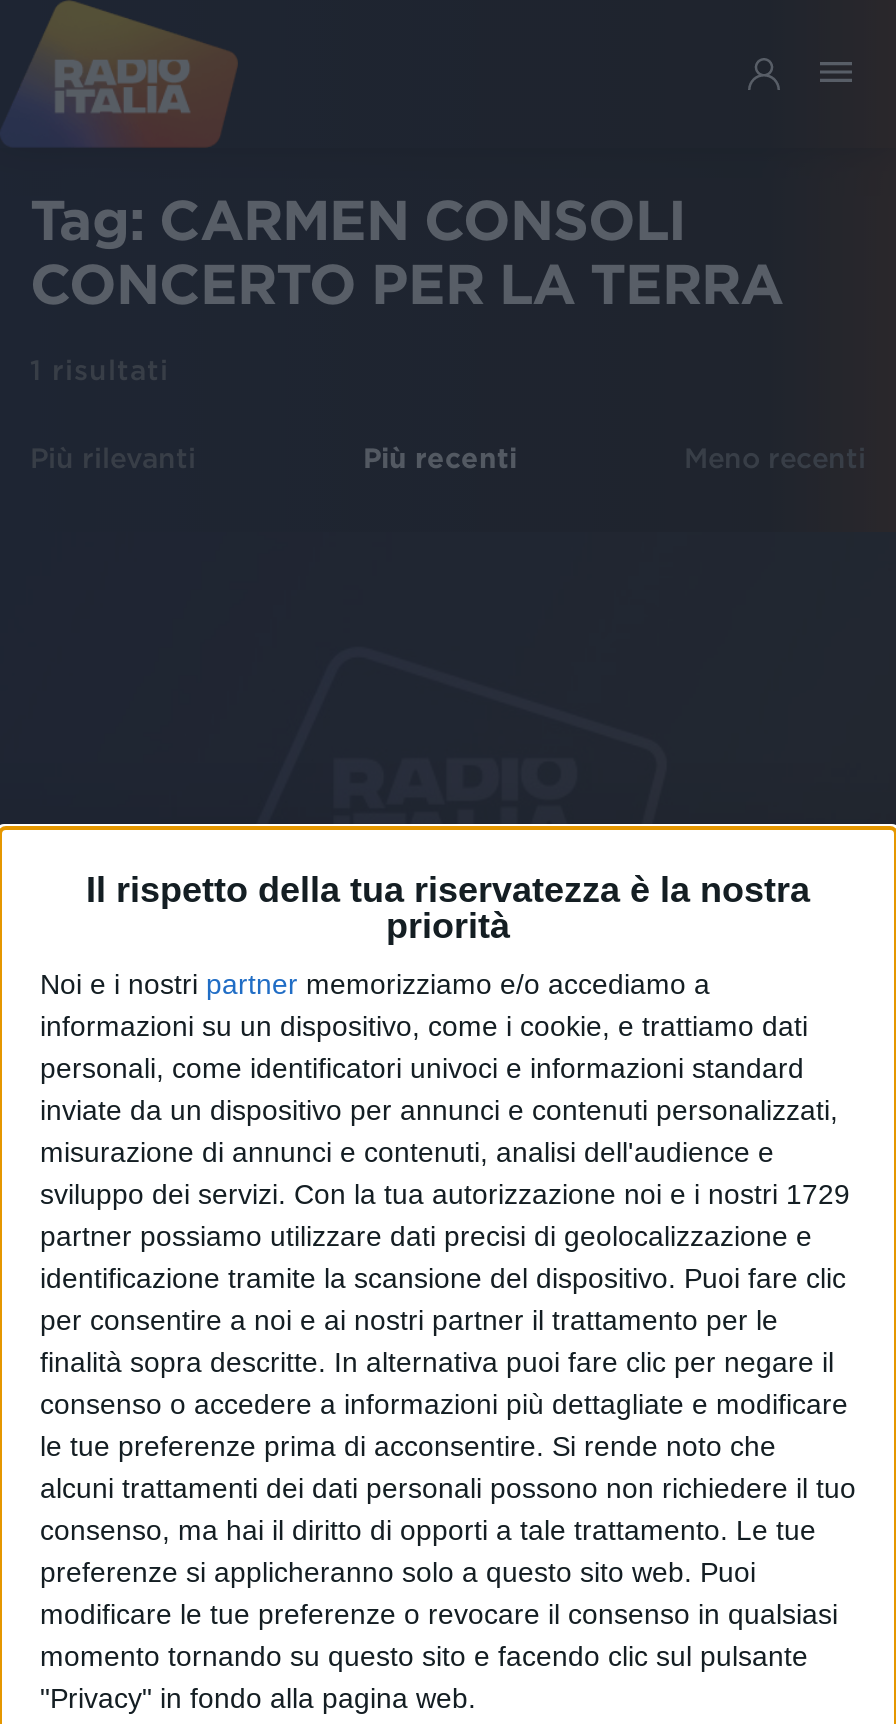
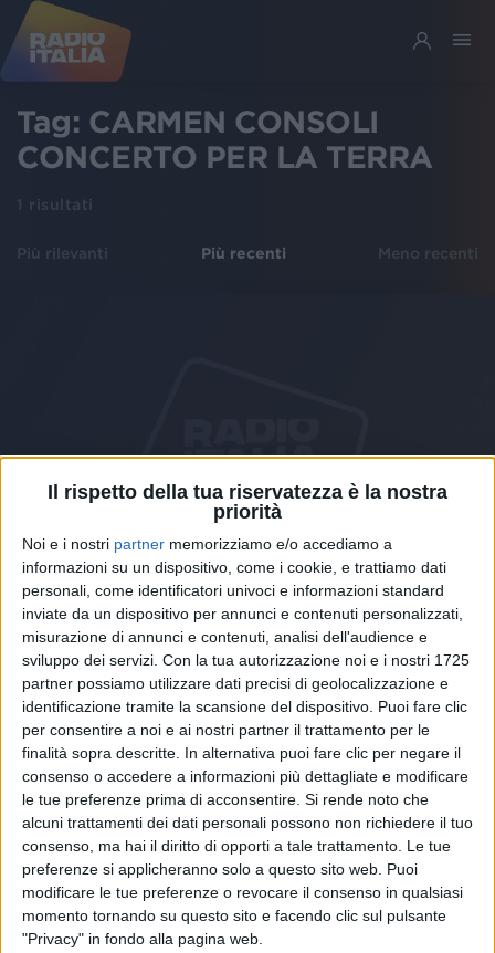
[40,1179,850,1211] sviluppo dei servizi. Con la tua autorizzazione noi e i nostri 1729 -> [22,652,470,669] sviluppo dei servizi. Con la tua autorizzazione noi e i nostri 1725

